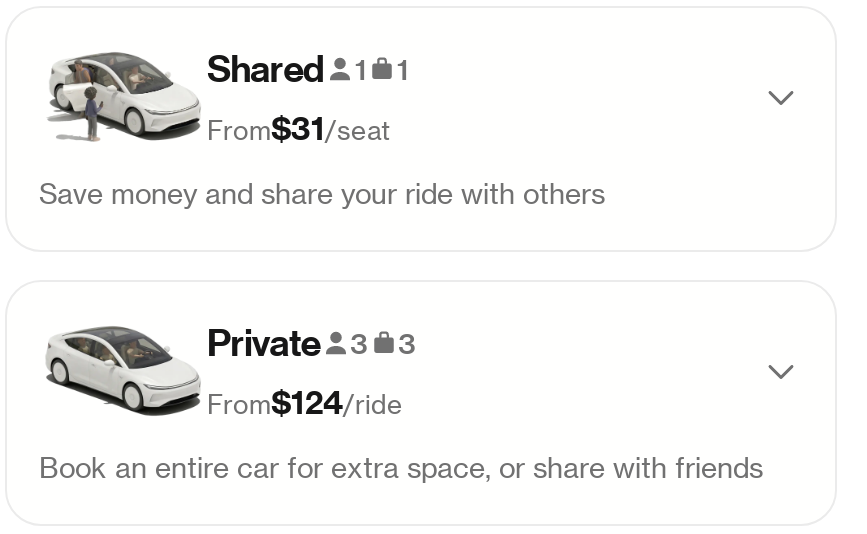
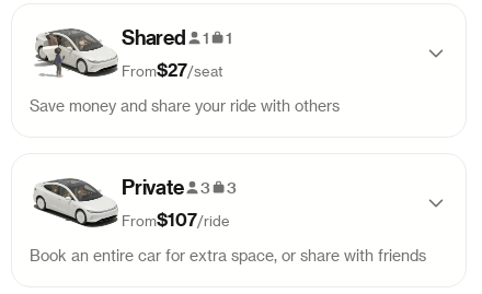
[207,106,391,150] From$31/seat -> [122,58,223,82] From$27/seat
[207,380,403,424] From$124/ride -> [122,208,230,232] From$107/ride

